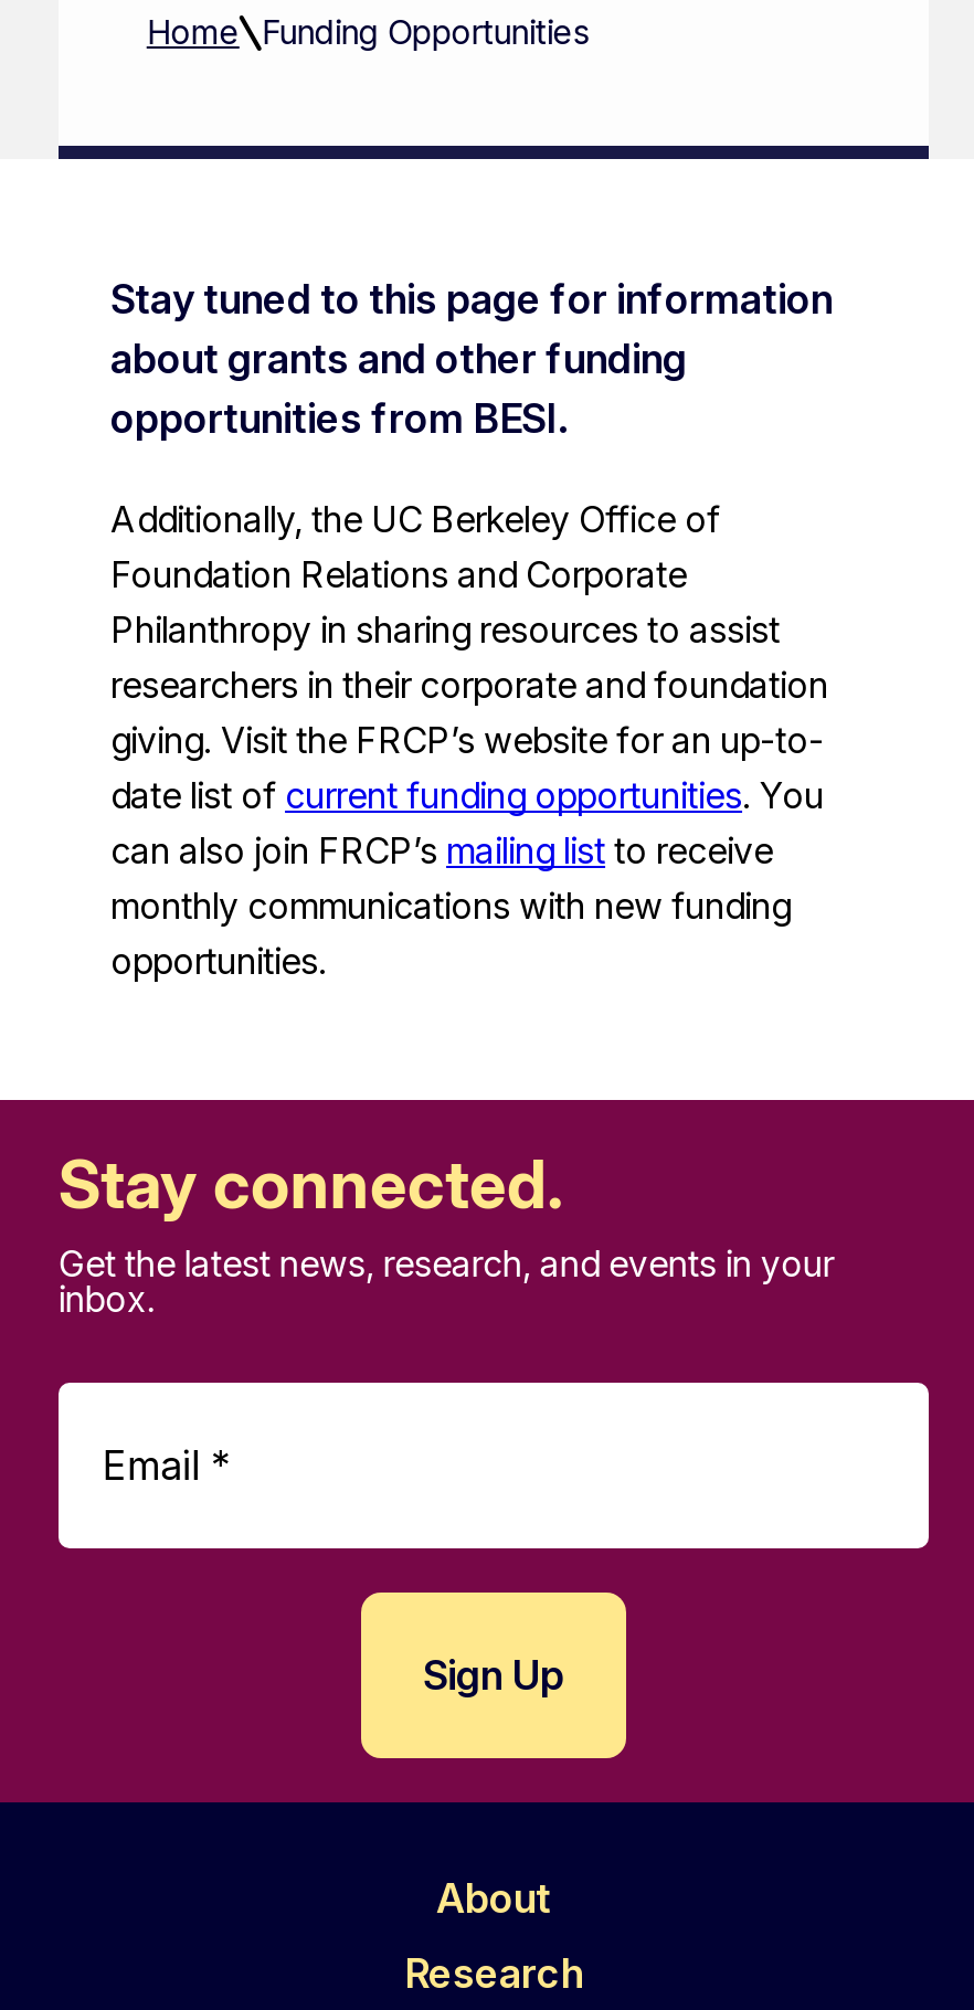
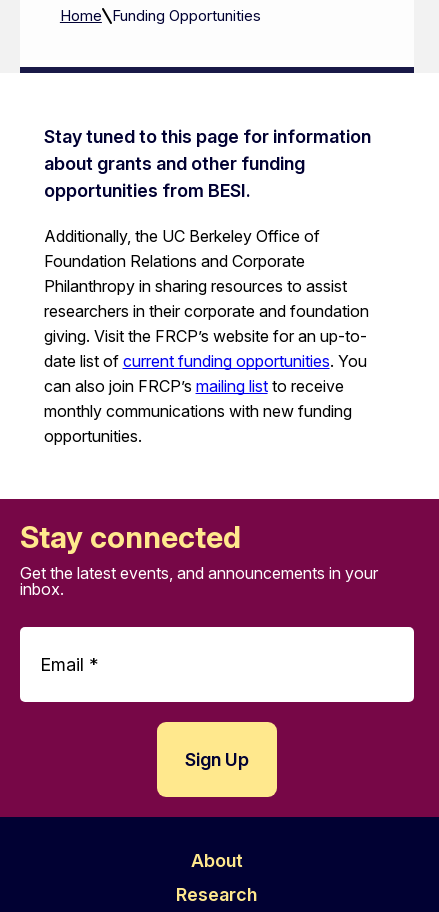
[58,1144,834,1286] Stay connected. | Get the latest news, research, and events in your -> [20,519,378,583] Stay connected | Get the latest events, and announcements in your

